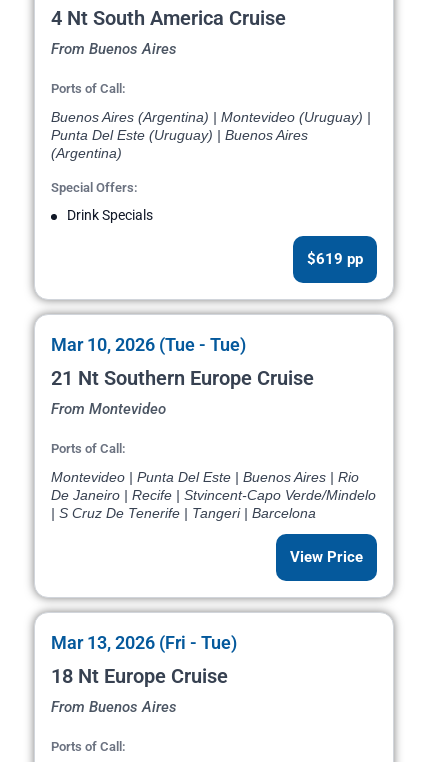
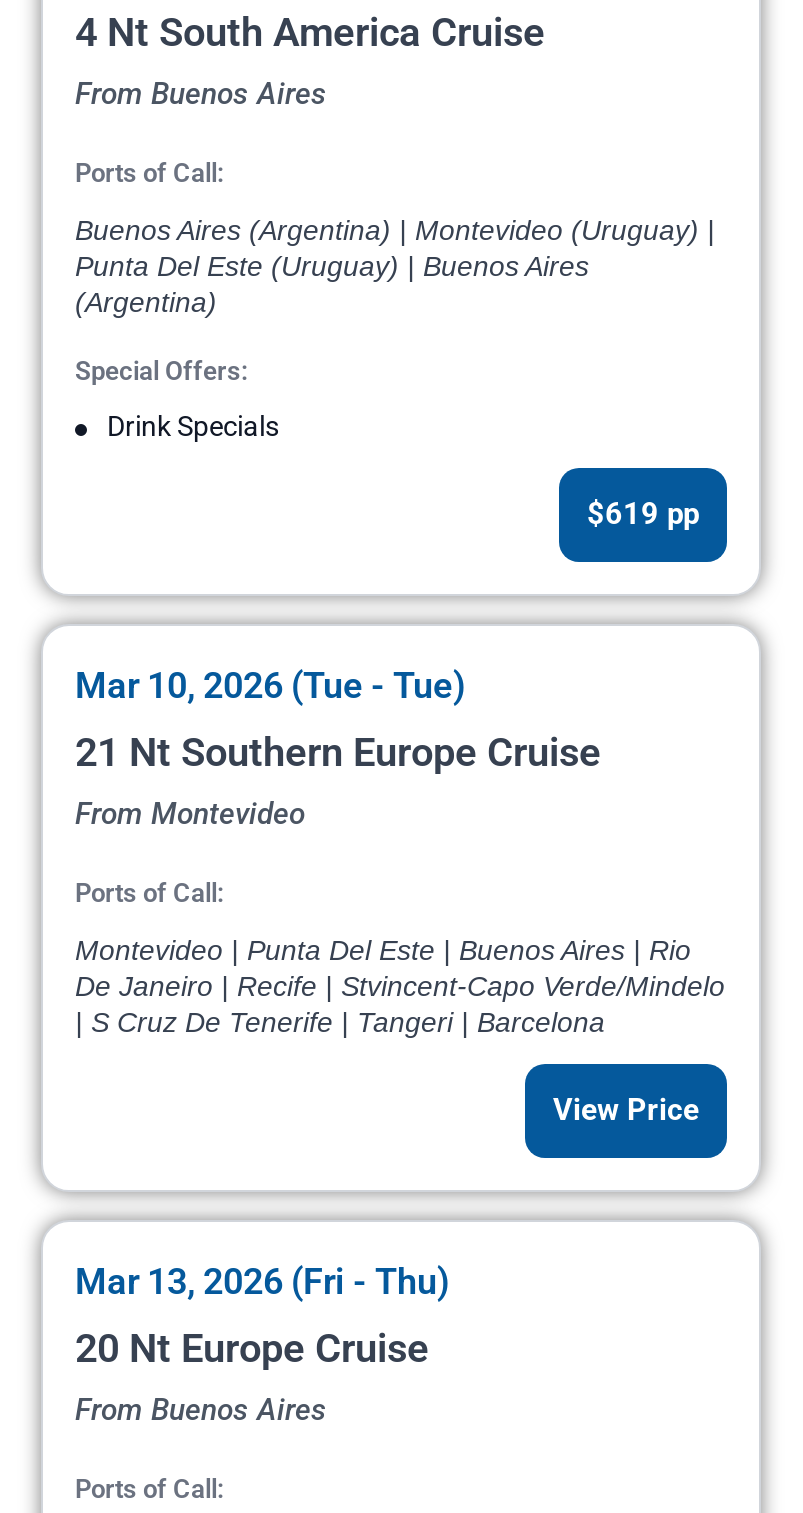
[51,632,237,653] Mar 13, 2026 (Fri - Tue) -> [75,1261,449,1303] Mar 13, 2026 (Fri - Thu)
[51,664,228,688] 18 Nt Europe Cruise -> [75,1325,429,1373] 20 Nt Europe Cruise

